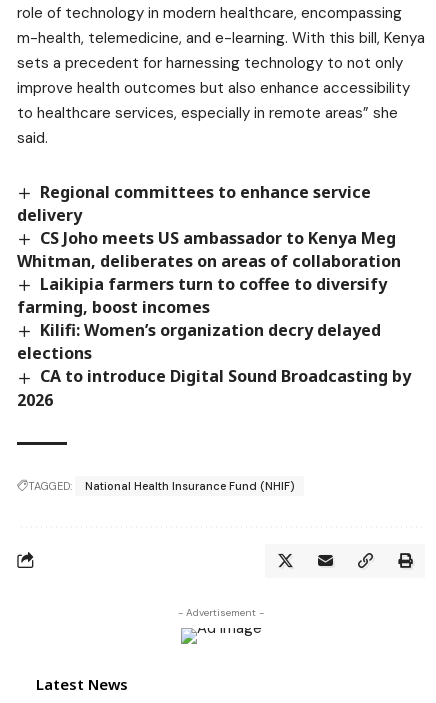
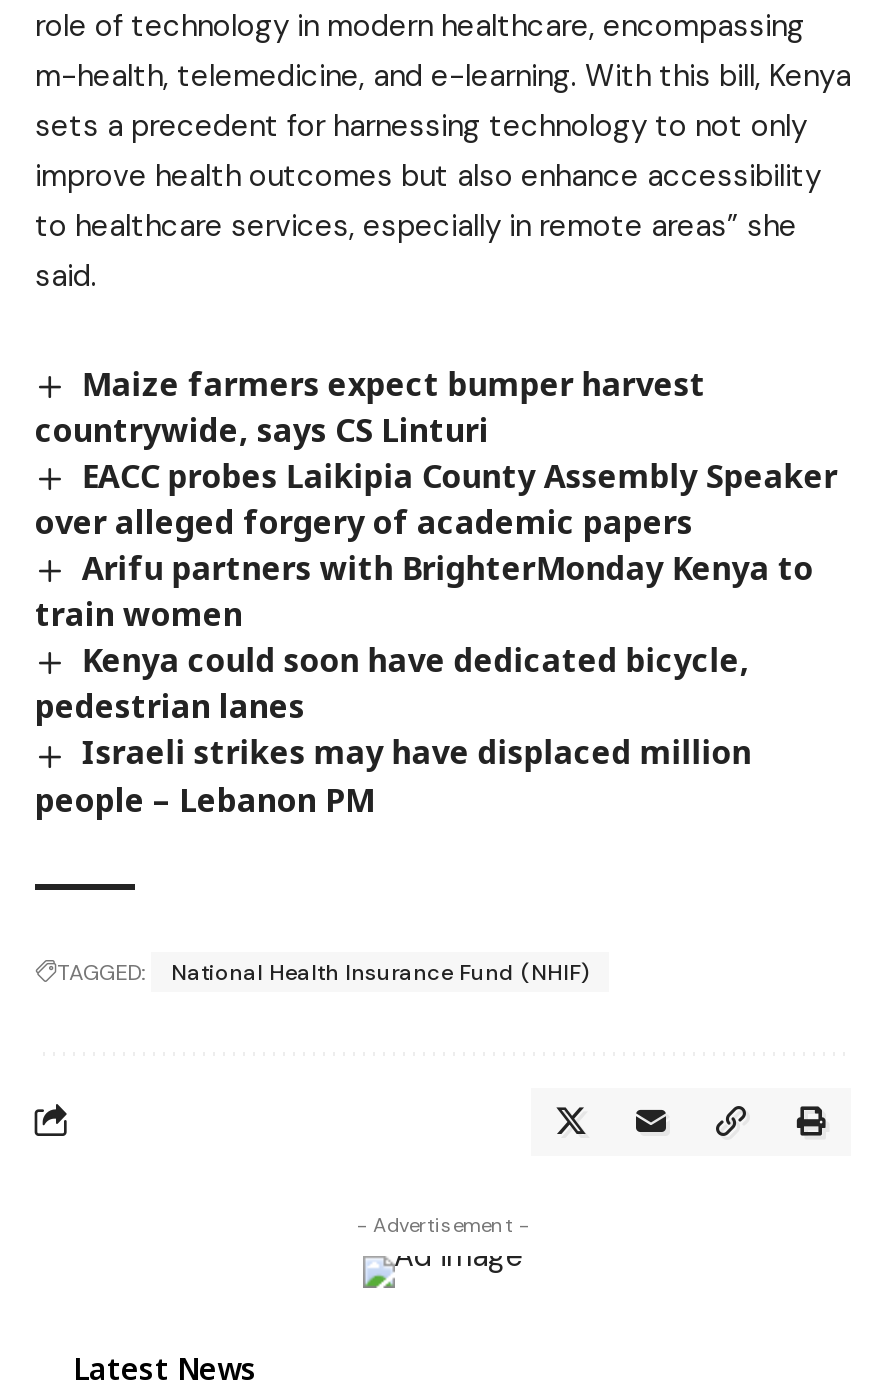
[17,181,411,411] Regional committees to enhance service | delivery | CS Joho meets US ambassador to Kenya Meg | Whitman, deliberates on areas of collaboration | Laikipia farmers turn to coffee to diversify | farming, boost incomes | Kilifi: Women’s organization decry delayed | elections | CA to introduce Digital Sound Broadcasting by | 2026 -> [35,362,838,821] Maize farmers expect bumper harvest | countrywide, says CS Linturi | EACC probes Laikipia County Assembly Speaker | over alleged forgery of academic papers | Arifu partners with BrighterMonday Kenya to | train women | Kenya could soon have dedicated bicycle, | pedestrian lanes | Israeli strikes may have displaced million | people – Lebanon PM

